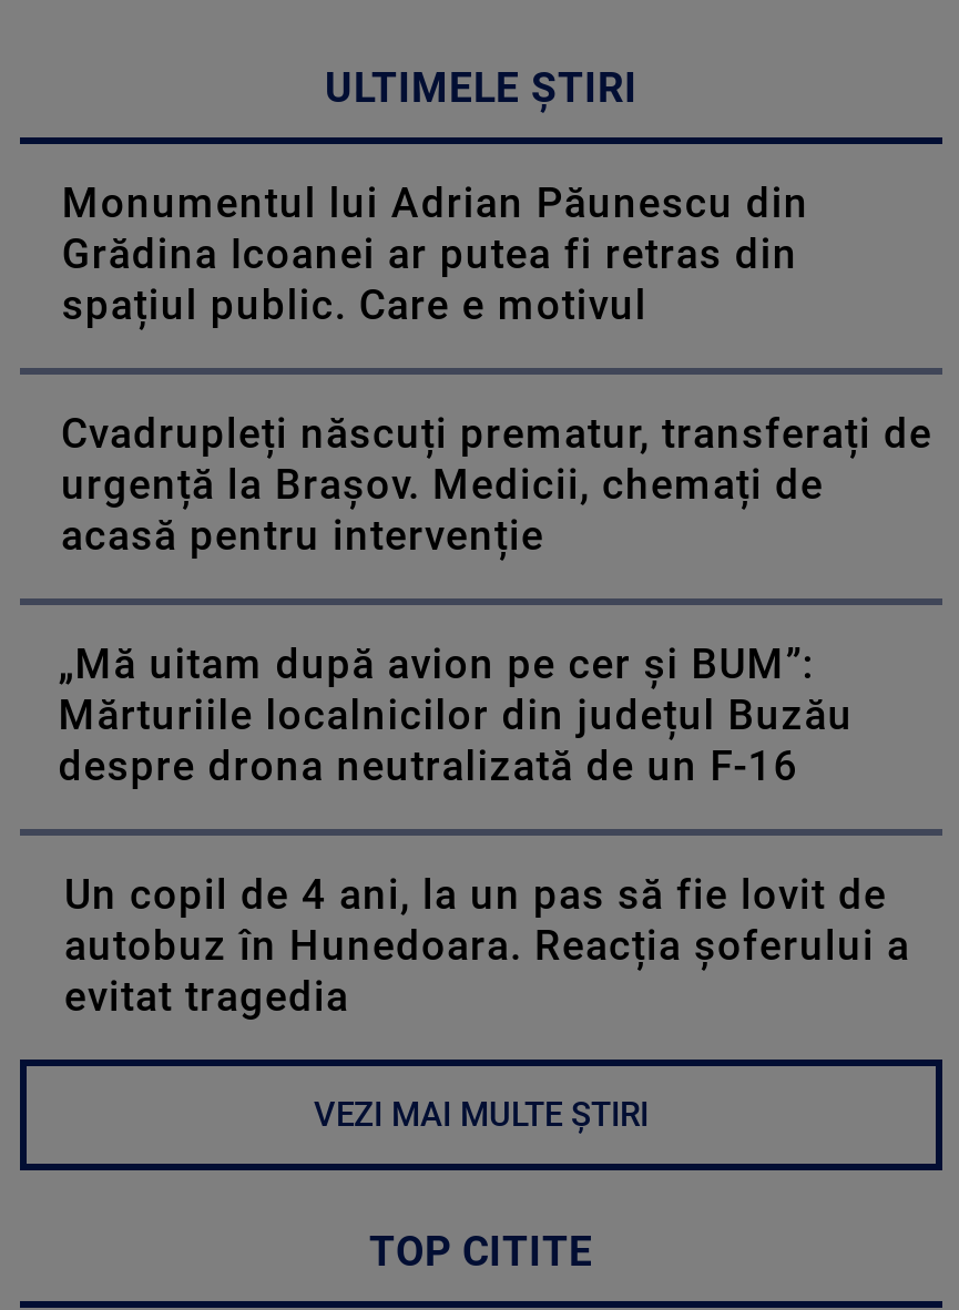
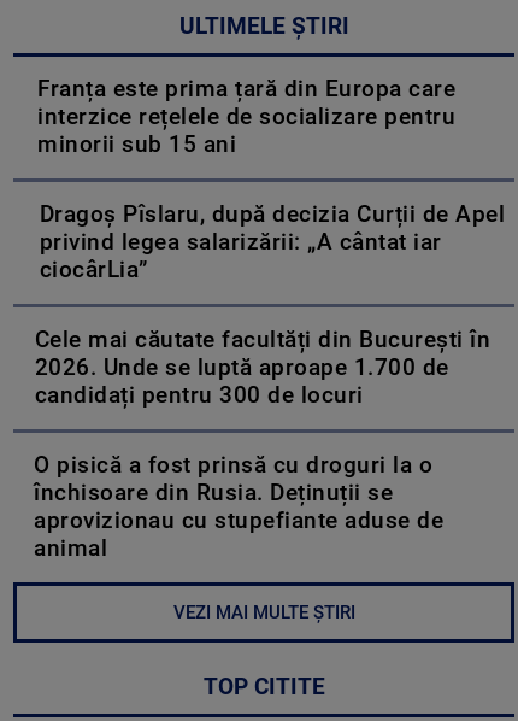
[62,180,809,330] Monumentul lui Adrian Păunescu din | Grădina Icoanei ar putea fi retras din | spațiul public. Care e motivul -> [38,76,456,158] Franța este prima țară din Europa care | interzice rețelele de socializare pentru | minorii sub 15 ani
[61,410,932,561] Cvadrupleți născuți prematur, transferați de | urgență la Brașov. Medicii, chemați de | acasă pentru intervenție -> [39,201,505,283] Dragoș Pîslaru, după decizia Curții de Apel | privind legea salarizării: „A cântat iar | ciocârLia”
[58,641,853,792] „Mă uitam după avion pe cer și BUM”: | Mărturiile localnicilor din județul Buzău | despre drona neutralizată de un F-16 -> [35,327,491,409] Cele mai căutate facultăți din București în | 2026. Unde se luptă aproape 1.700 de | candidați pentru 300 de locuri
[64,871,910,1022] Un copil de 4 ani, la un pas să fie lovit de | autobuz în Hunedoara. Reacția șoferului a | evitat tragedia -> [34,452,444,562] O pisică a fost prinsă cu droguri la o | închisoare din Rusia. Deținuții se | aprovizionau cu stupefiante aduse de | animal

